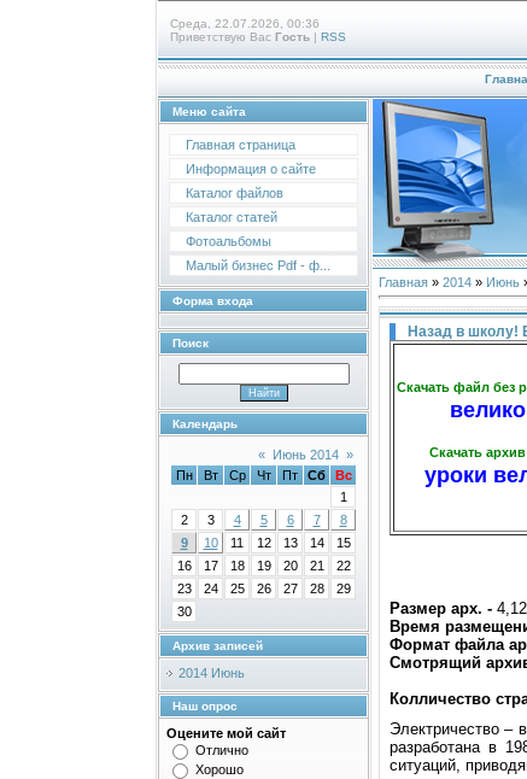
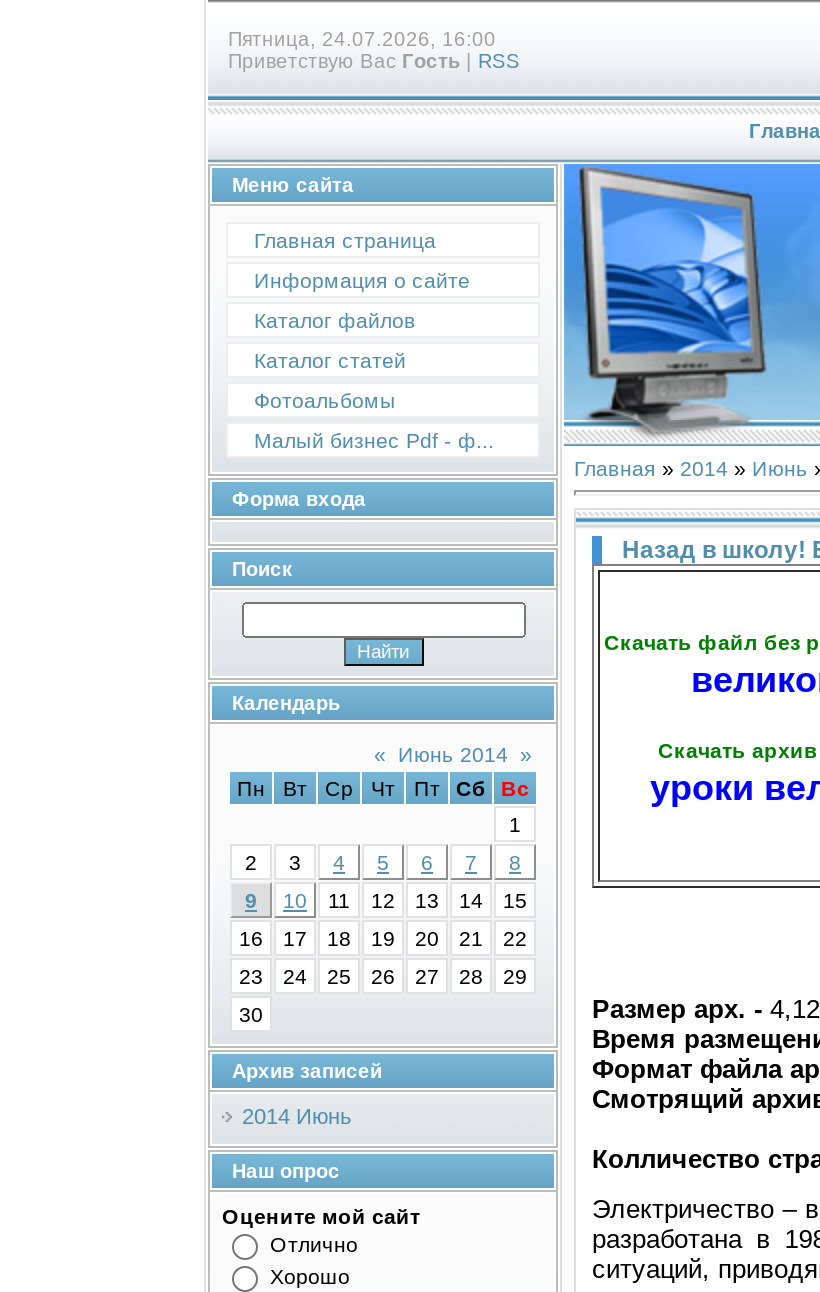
[170,17,320,30] Среда, 22.07.2026, 00:36 -> [228,28,496,50] Пятница, 24.07.2026, 16:00

